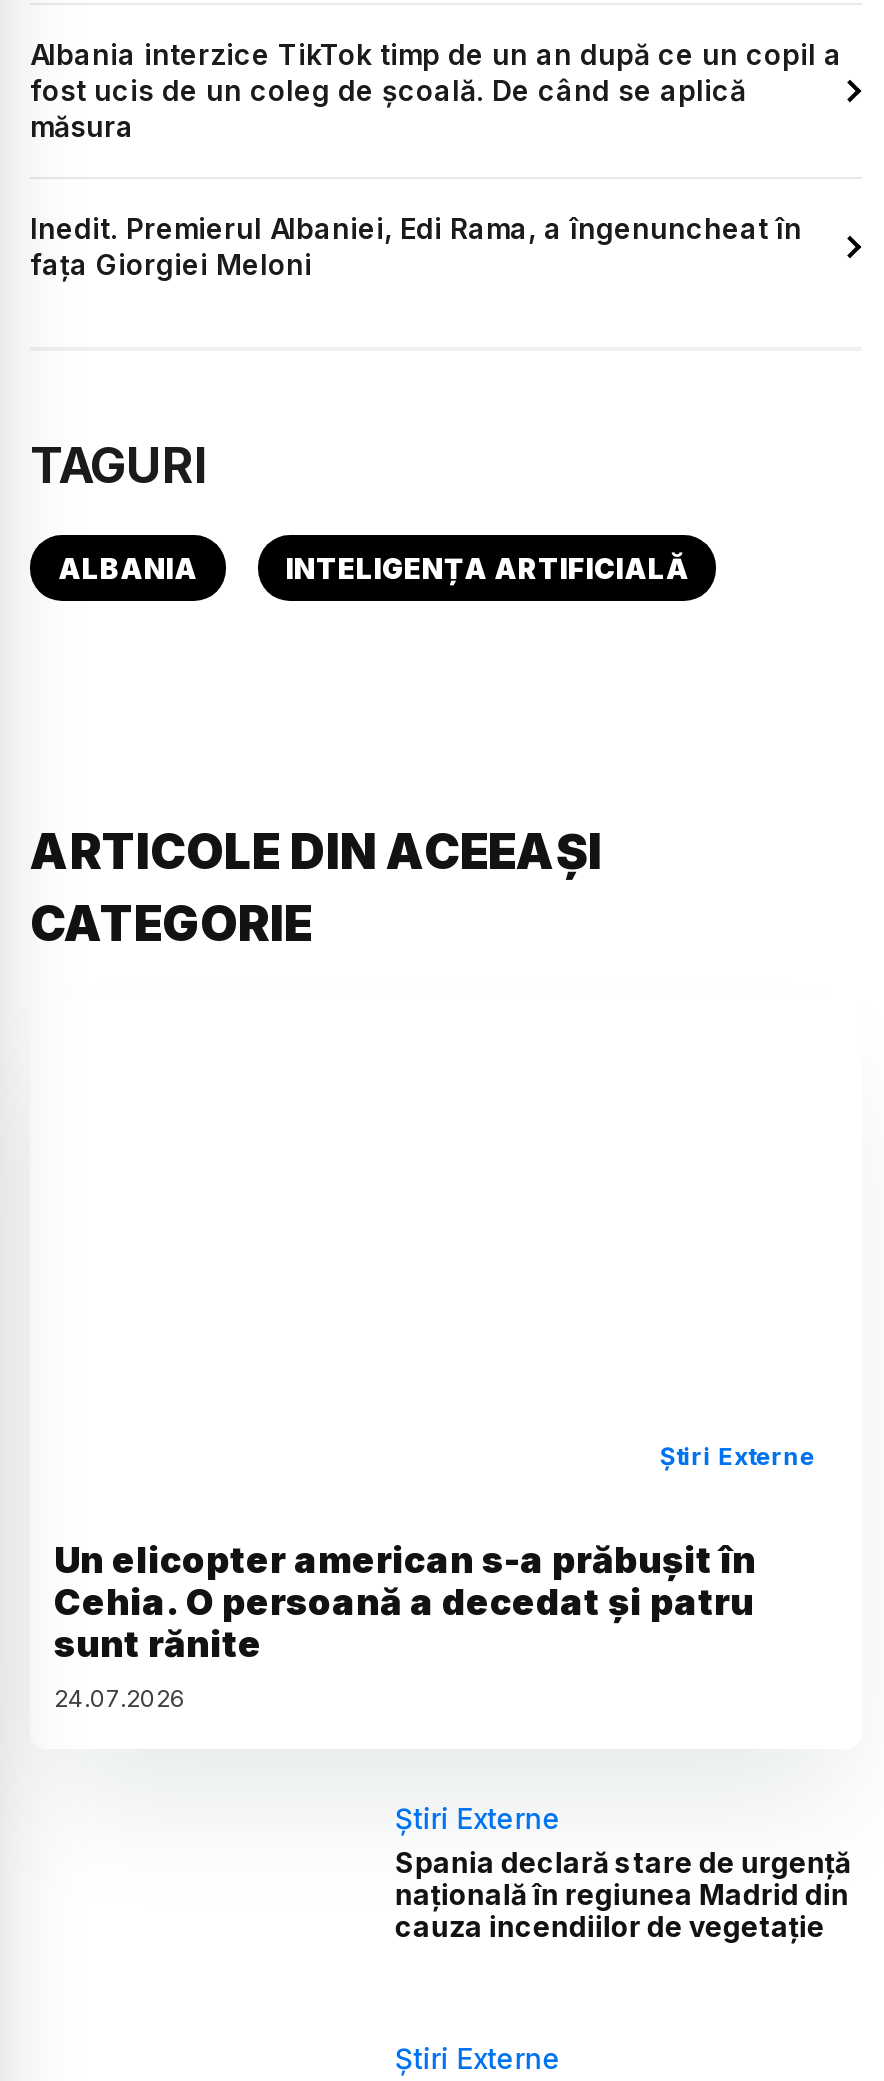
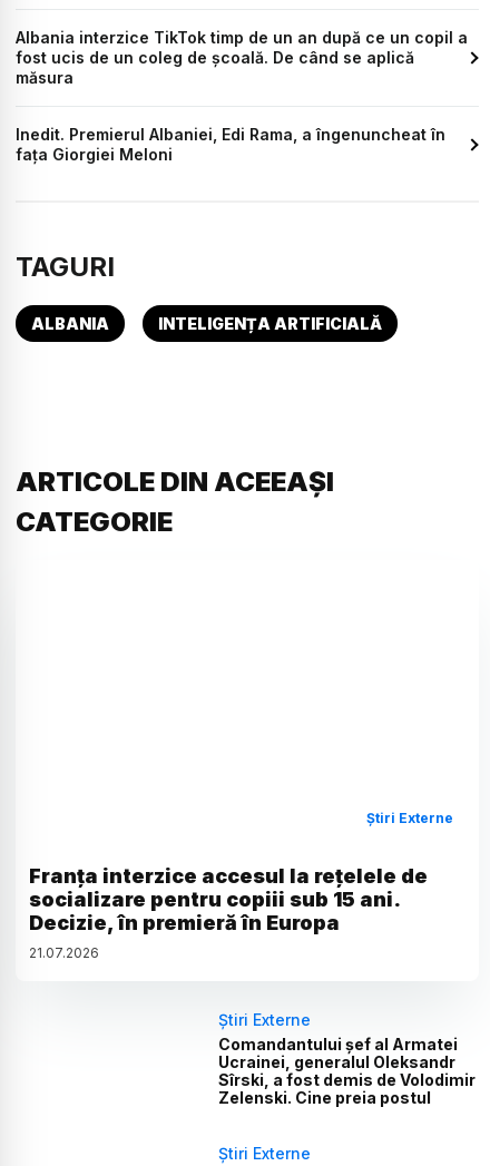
[54,1538,756,1712] Un elicopter american s-a prăbușit în | Cehia. O persoană a decedat și patru | sunt rănite | 24.07.2026 -> [29,864,428,961] Franța interzice accesul la rețelele de | socializare pentru copiii sub 15 ani. | Decizie, în premieră în Europa | 21.07.2026
[395,1844,851,1942] Spania declară stare de urgență | națională în regiunea Madrid din | cauza incendiilor de vegetație -> [219,1034,476,1107] Comandantului șef al Armatei | Ucrainei, generalul Oleksandr | Sîrski, a fost demis de Volodimir | Zelenski. Cine preia postul

